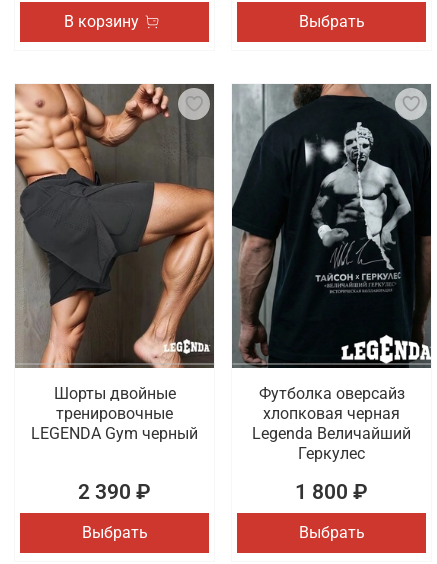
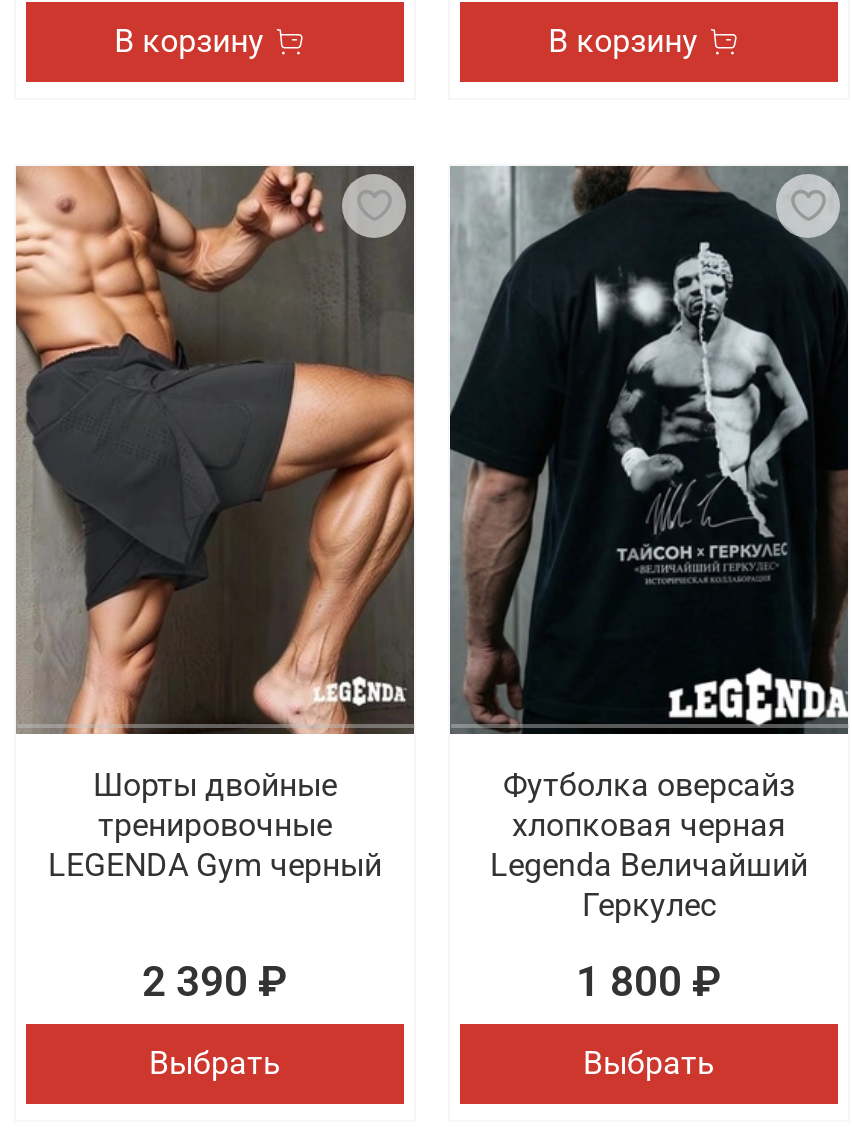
[298,12,364,31] Выбрать -> [548,22,698,60] В корзину

